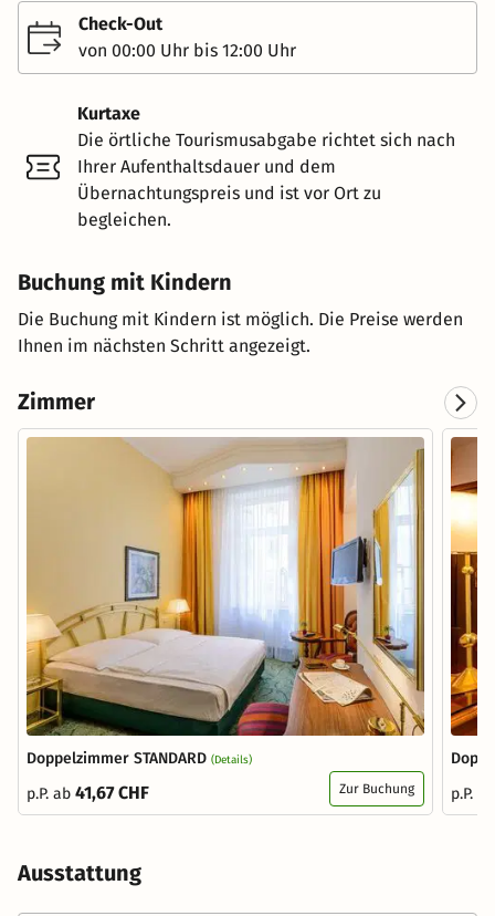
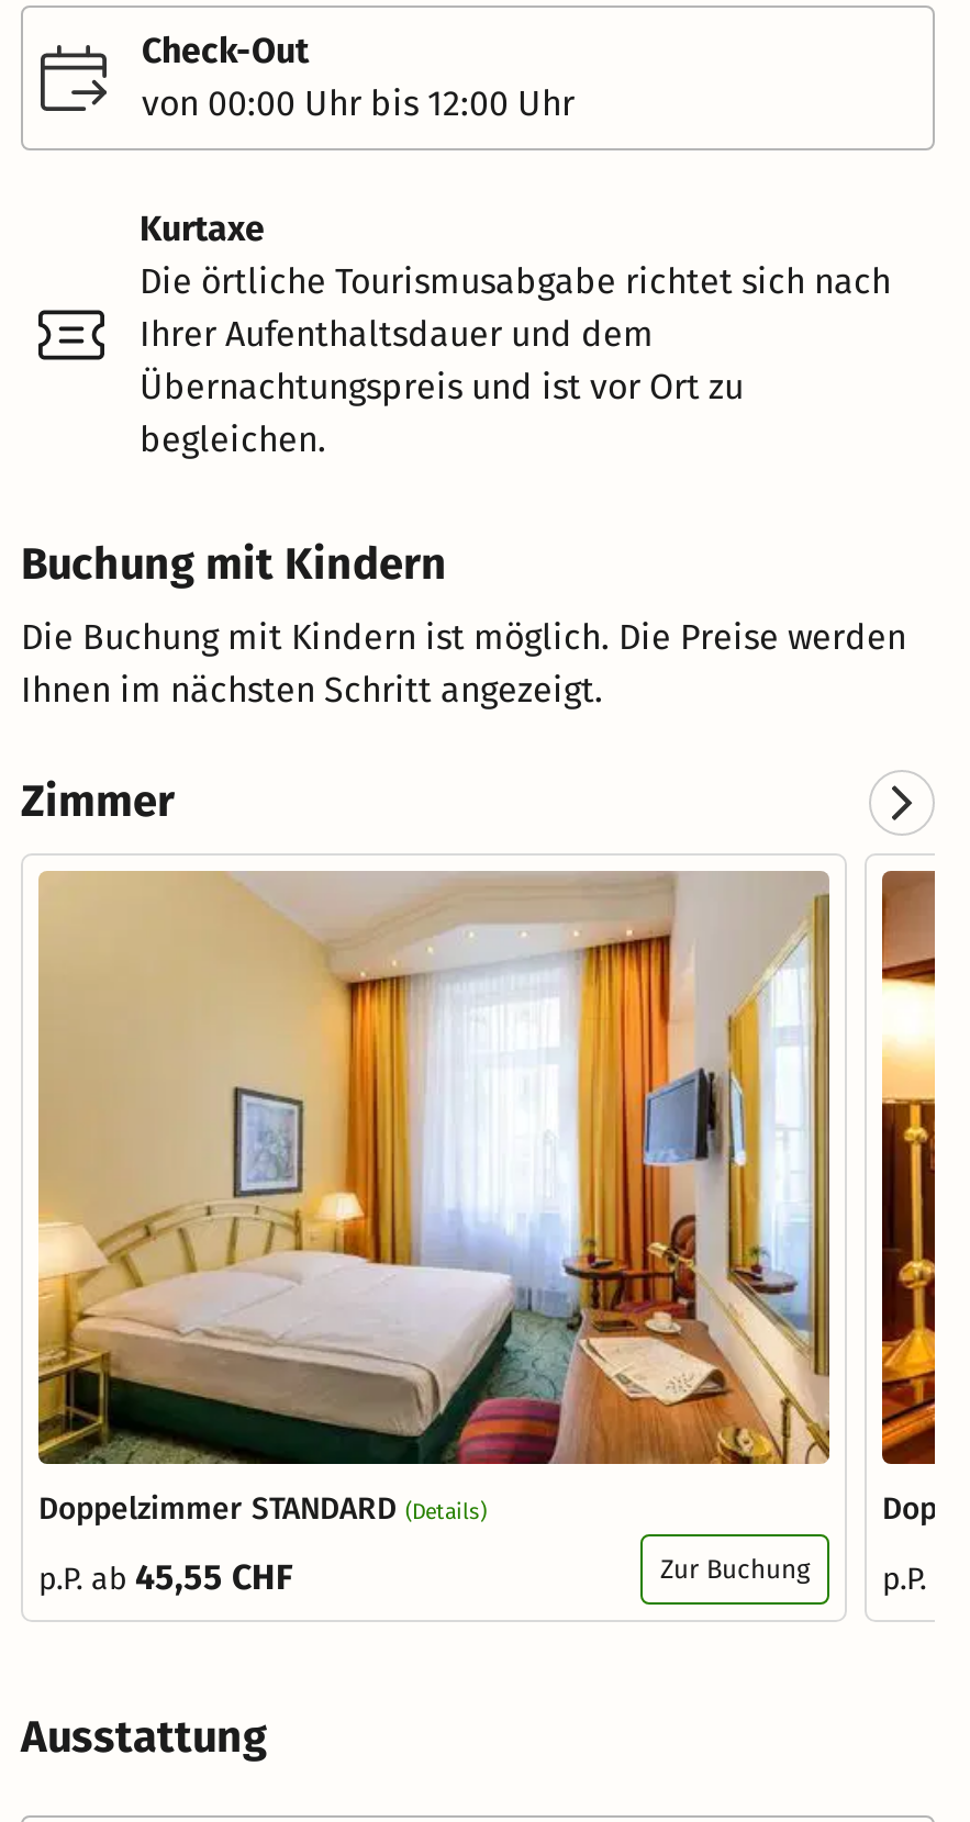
[27,782,149,803] p.P. ab 41,67 CHF -> [38,1556,293,1597] p.P. ab 45,55 CHF

